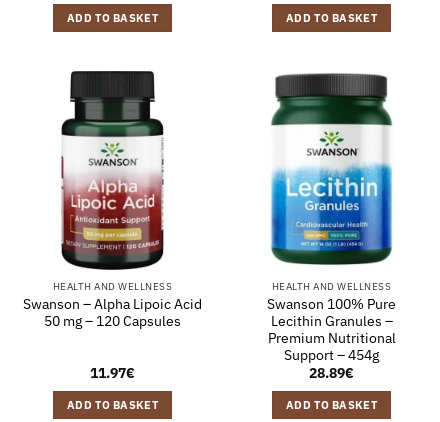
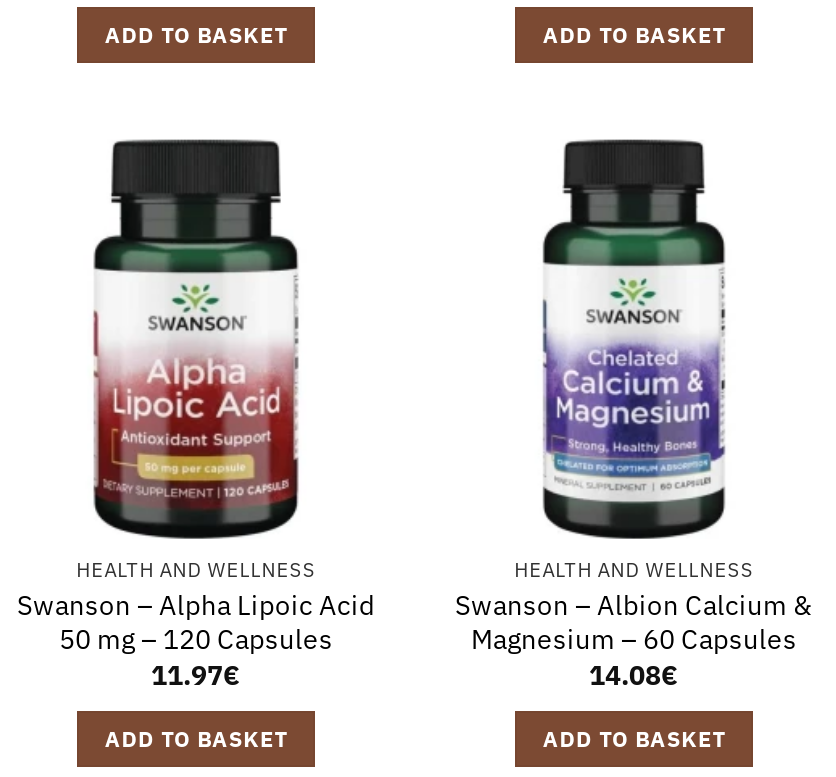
[267,71,396,382] [image] | Swanson 100% Pure | Lecithin Granules – | Premium Nutritional | Support – 454g | 28.89€ -> [455,138,813,694] [image] | Swanson – Albion Calcium & | Magnesium – 60 Capsules | 14.08€

